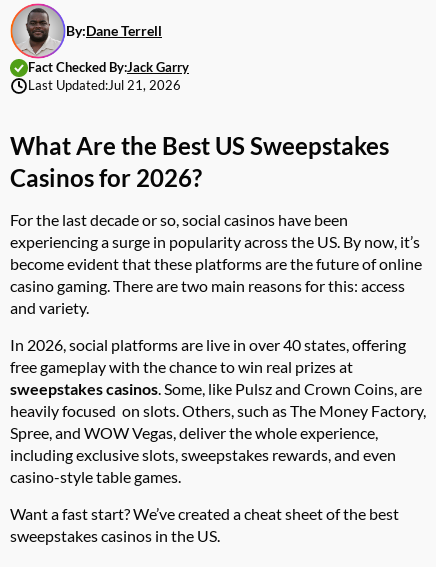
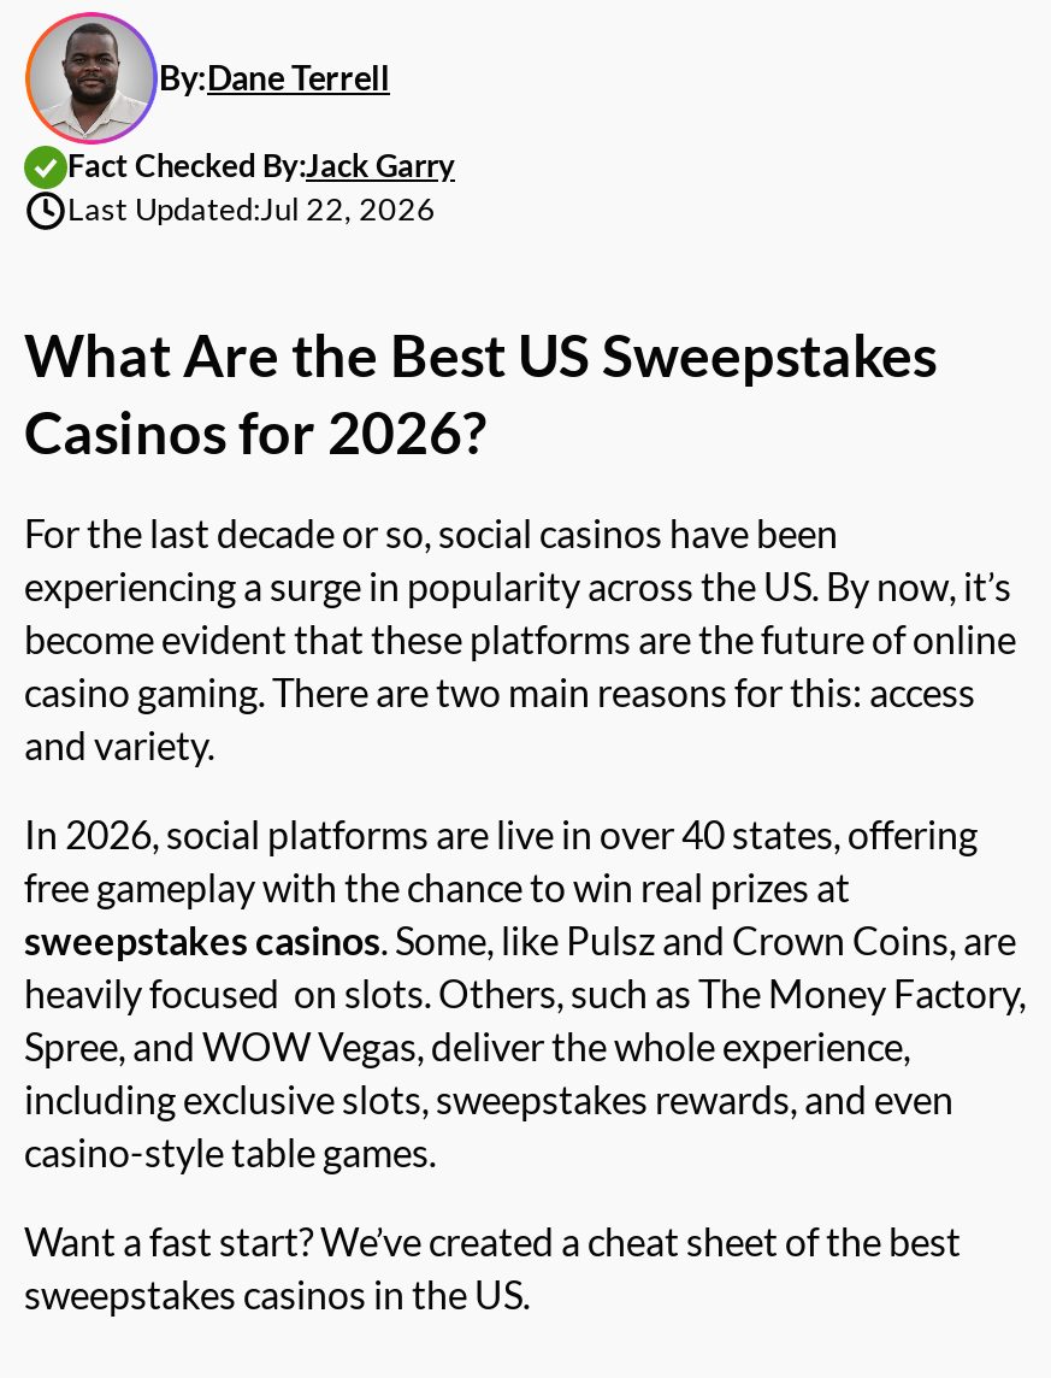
[28,77,181,93] Last Updated:Jul 21, 2026 -> [67,191,436,229] Last Updated:Jul 22, 2026

